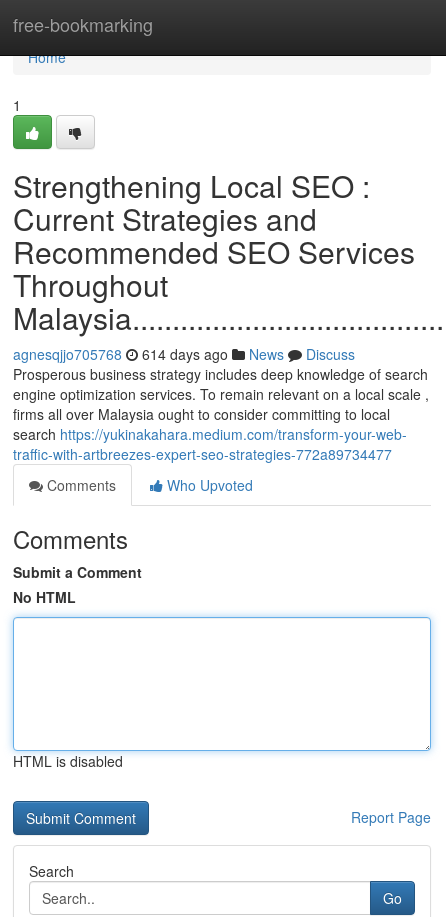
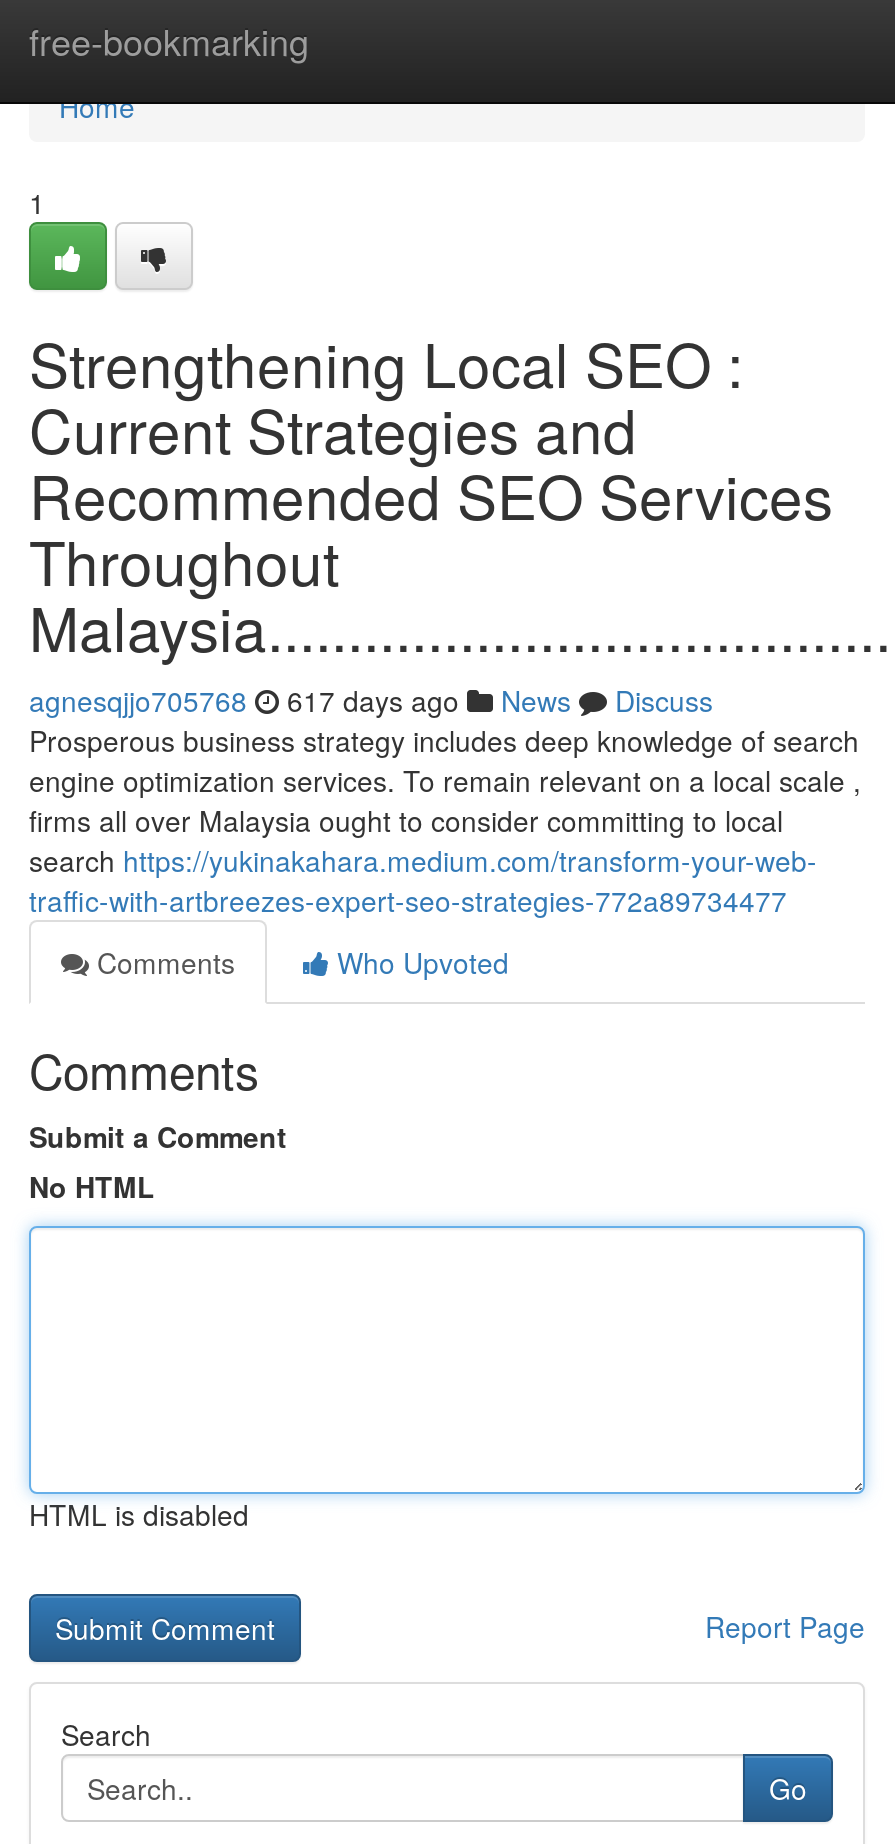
[13,344,355,364] agnesqjjo705768 614 days ago News Discuss -> [29,680,713,720] agnesqjjo705768 617 days ago News Discuss

